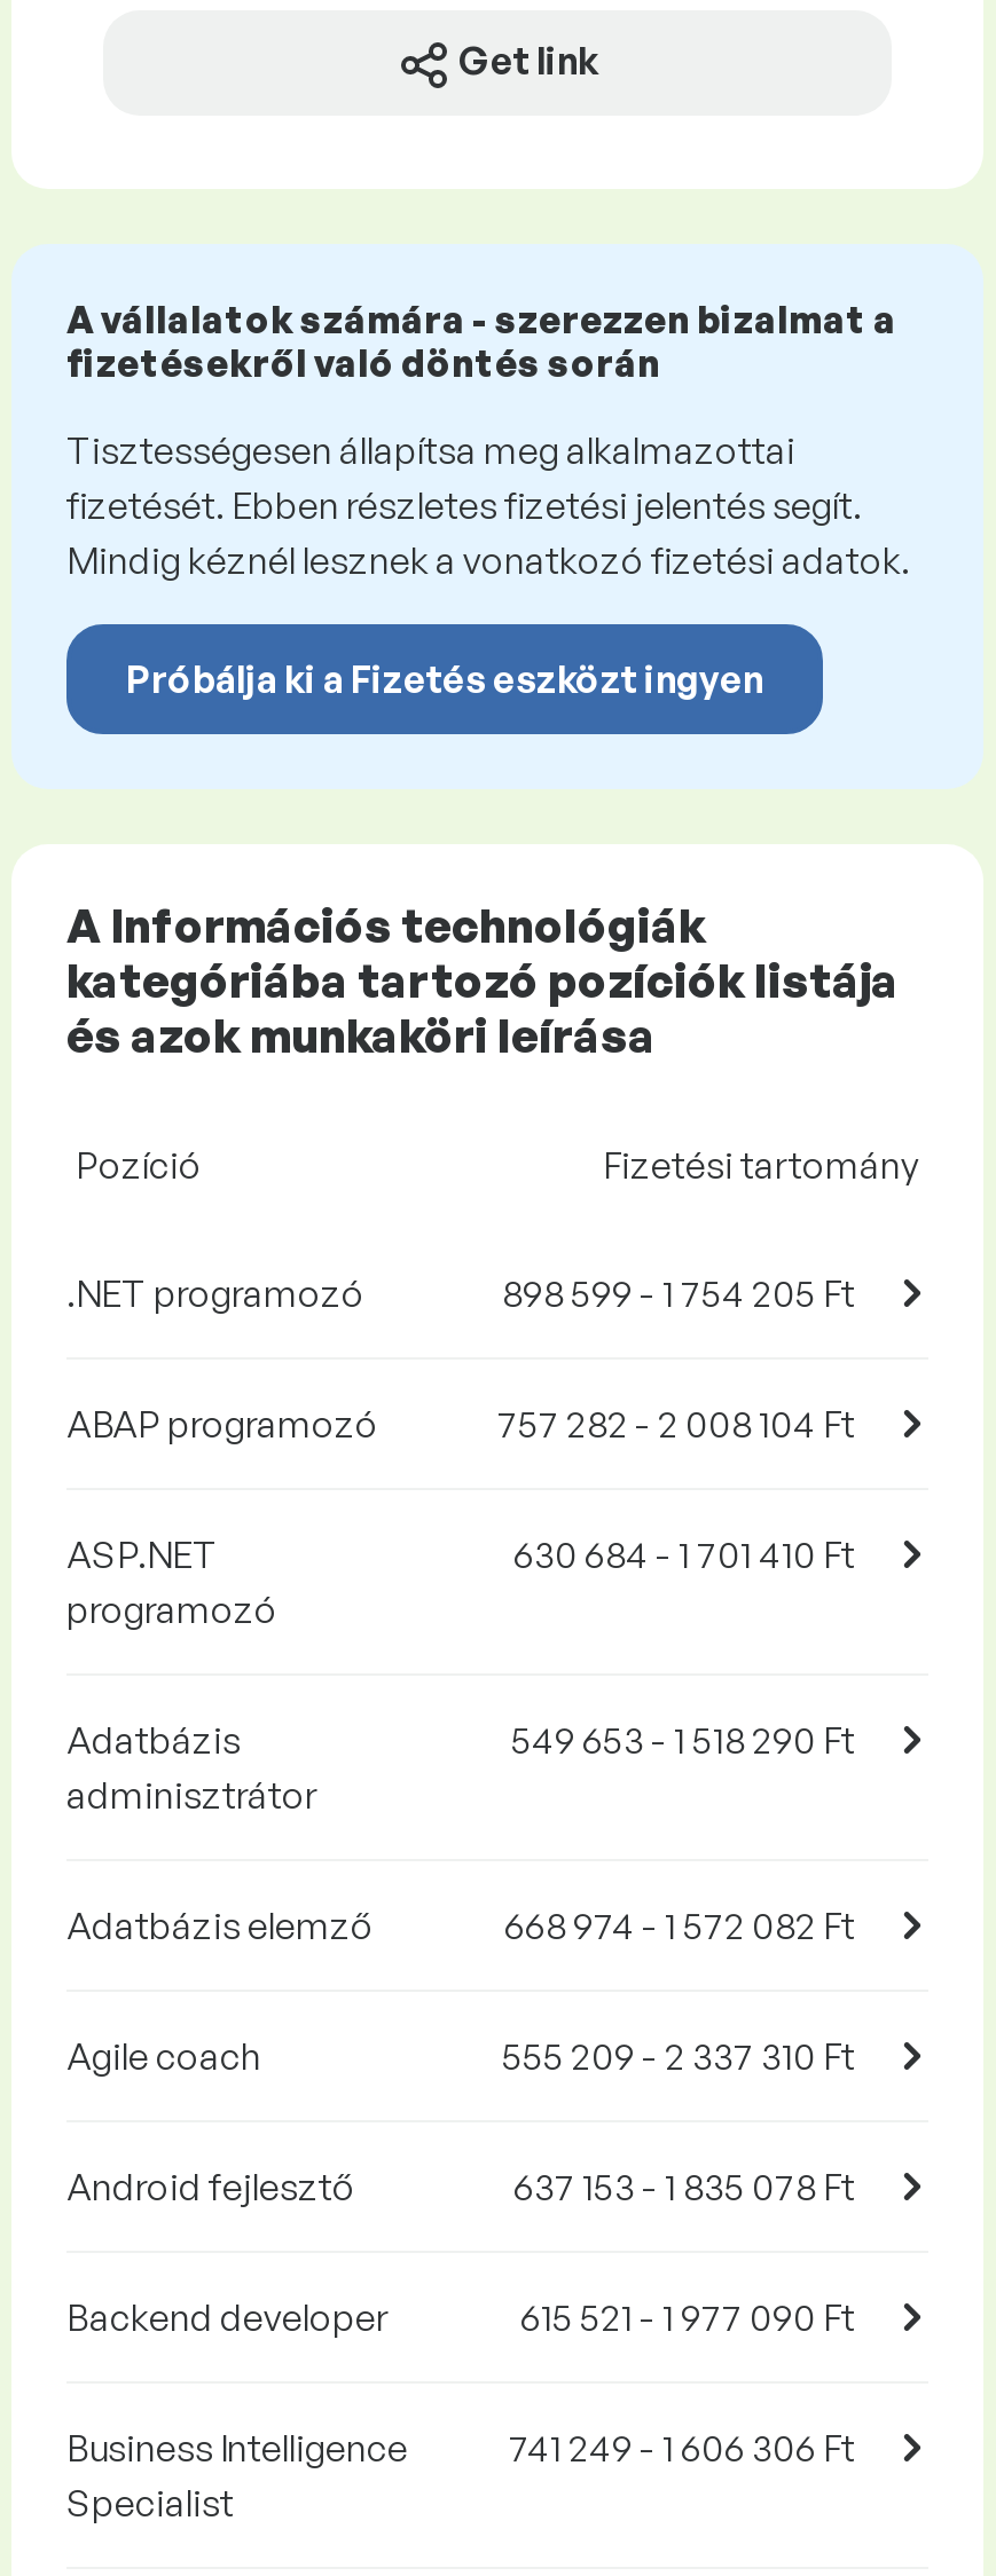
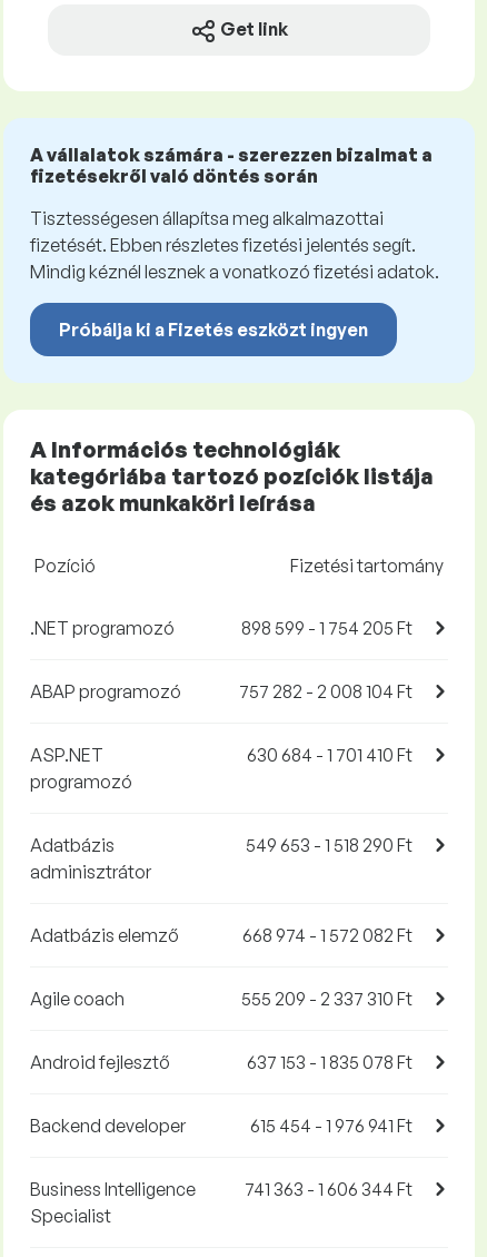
[520,2295,855,2341] 615 521 - 1 977 090 Ft -> [250,1115,413,1137] 615 454 - 1 976 941 Ft
[509,2425,855,2471] 741 249 - 1 606 306 Ft -> [245,1178,413,1200] 741 363 - 1 606 344 Ft

